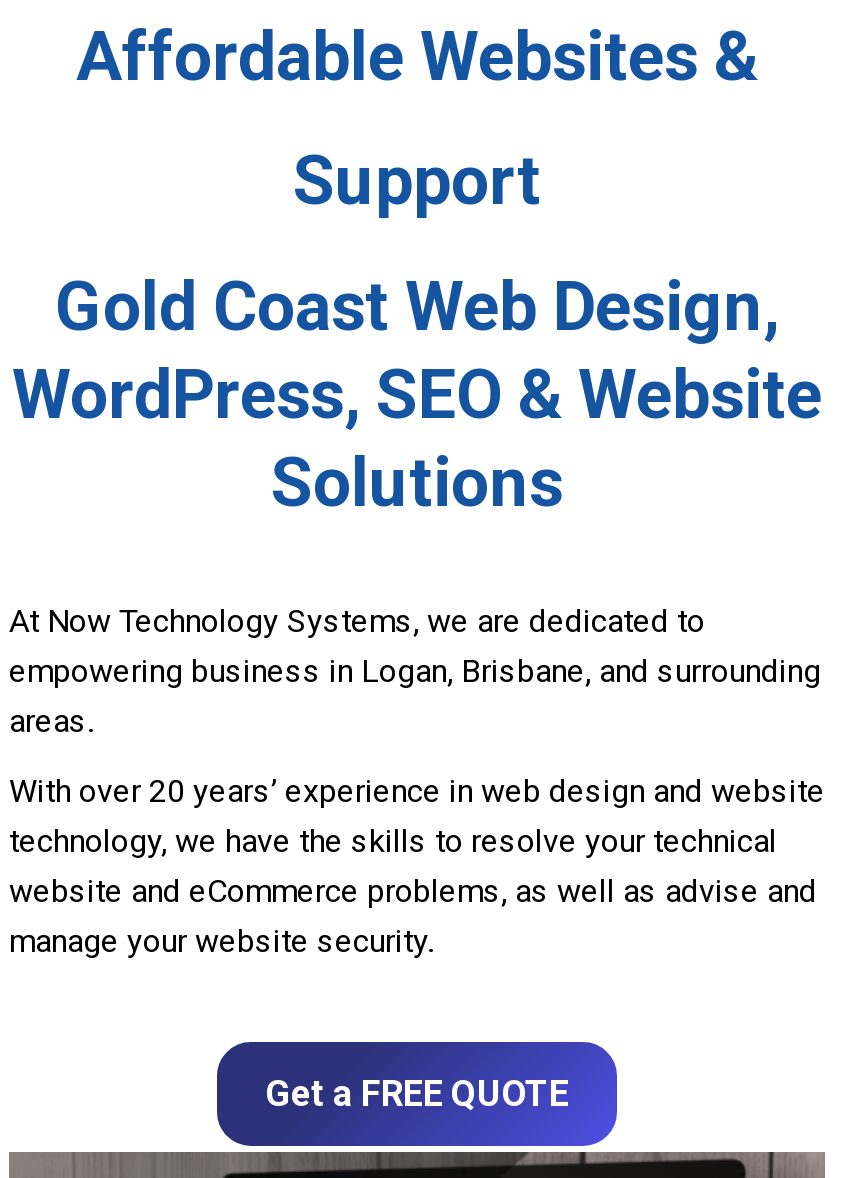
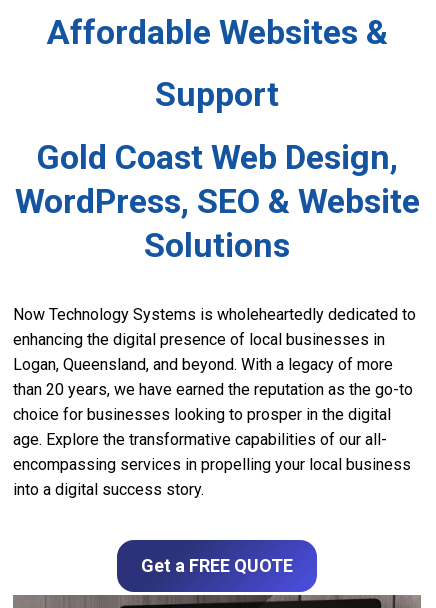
[9,602,825,960] At Now Technology Systems, we are dedicated to | empowering business in Logan, Brisbane, and surrounding | areas. | With over 20 years’ experience in web design and website | technology, we have the skills to resolve your technical | website and eCommerce problems, as well as advise and | manage your website security. -> [13,305,416,499] Now Technology Systems is wholeheartedly dedicated to | enhancing the digital presence of local businesses in | Logan, Queensland, and beyond. With a legacy of more | than 20 years, we have earned the reputation as the go-to | choice for businesses looking to prosper in the digital | age. Explore the transformative capabilities of our all- | encompassing services in propelling your local business | into a digital success story.

